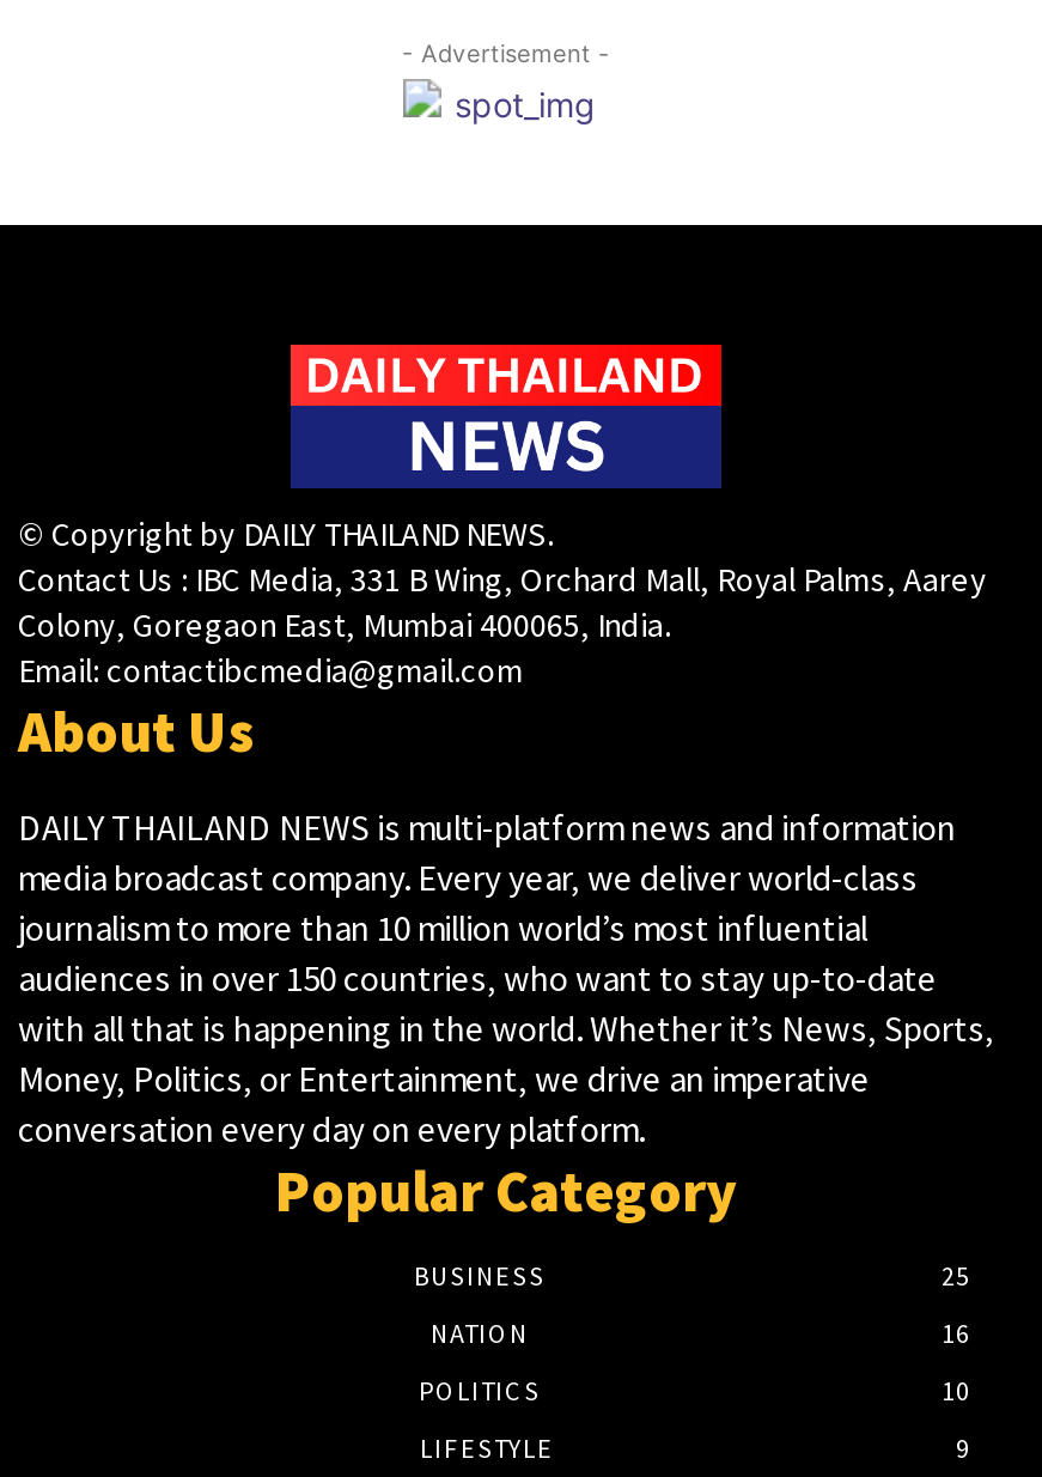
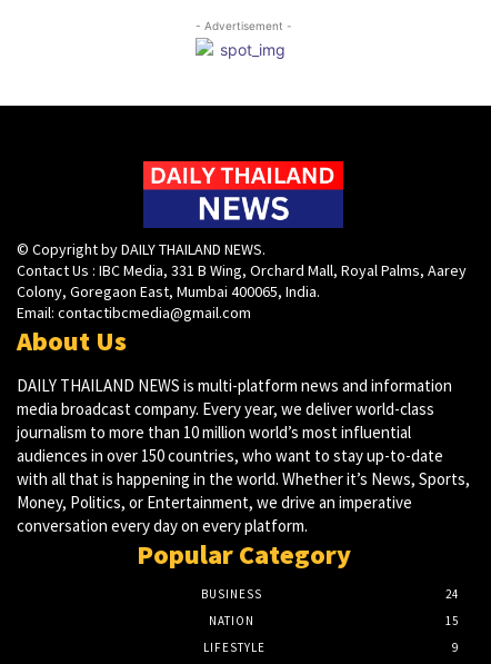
[942,1260,970,1293] 25 -> [445,586,459,602] 24
[419,1317,970,1408] 16 | POLITICS | 10 -> [445,613,459,629] 15

